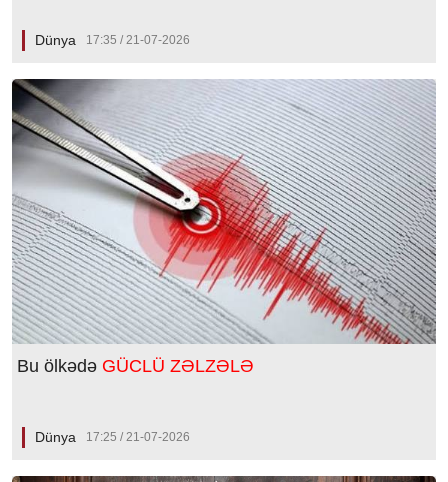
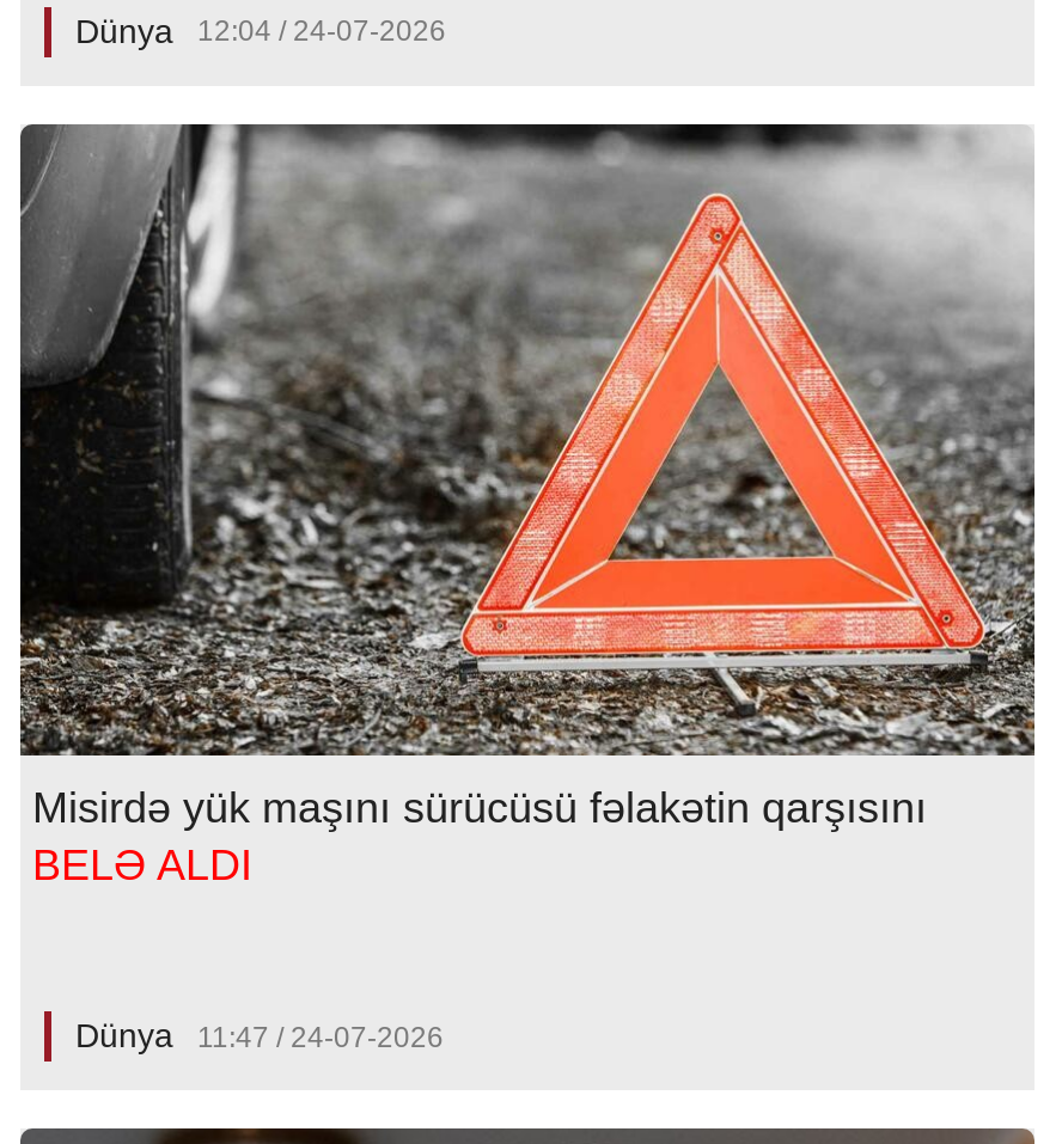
[35,32,190,48] Dünya 17:35 / 21-07-2026 -> [75,11,446,49] Dünya 12:04 / 24-07-2026
[12,79,436,376] [image] | Bu ölkədə GÜCLÜ ZƏLZƏLƏ -> [18,122,1034,890] [image] | Misirdə yük maşını sürücüsü fəlakətin qarşısını | BELƏ ALDI
[35,429,190,445] Dünya 17:25 / 21-07-2026 -> [75,1016,444,1055] Dünya 11:47 / 24-07-2026

